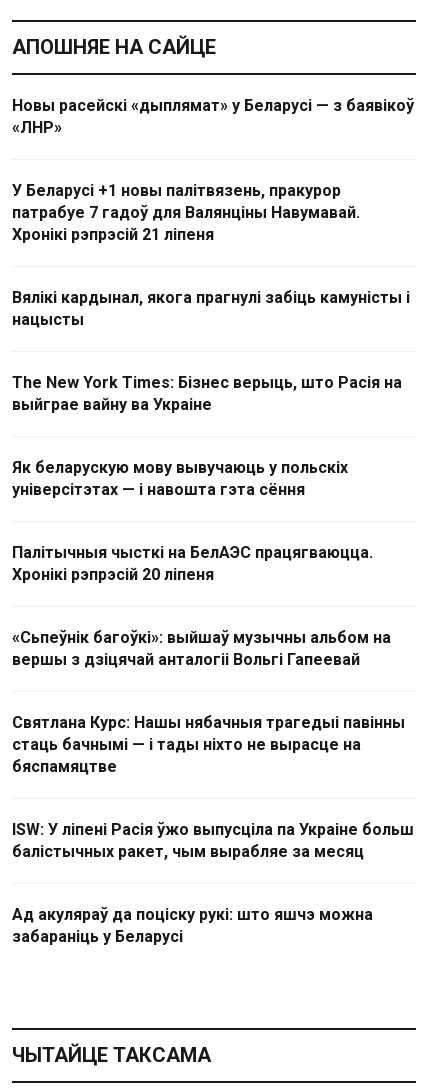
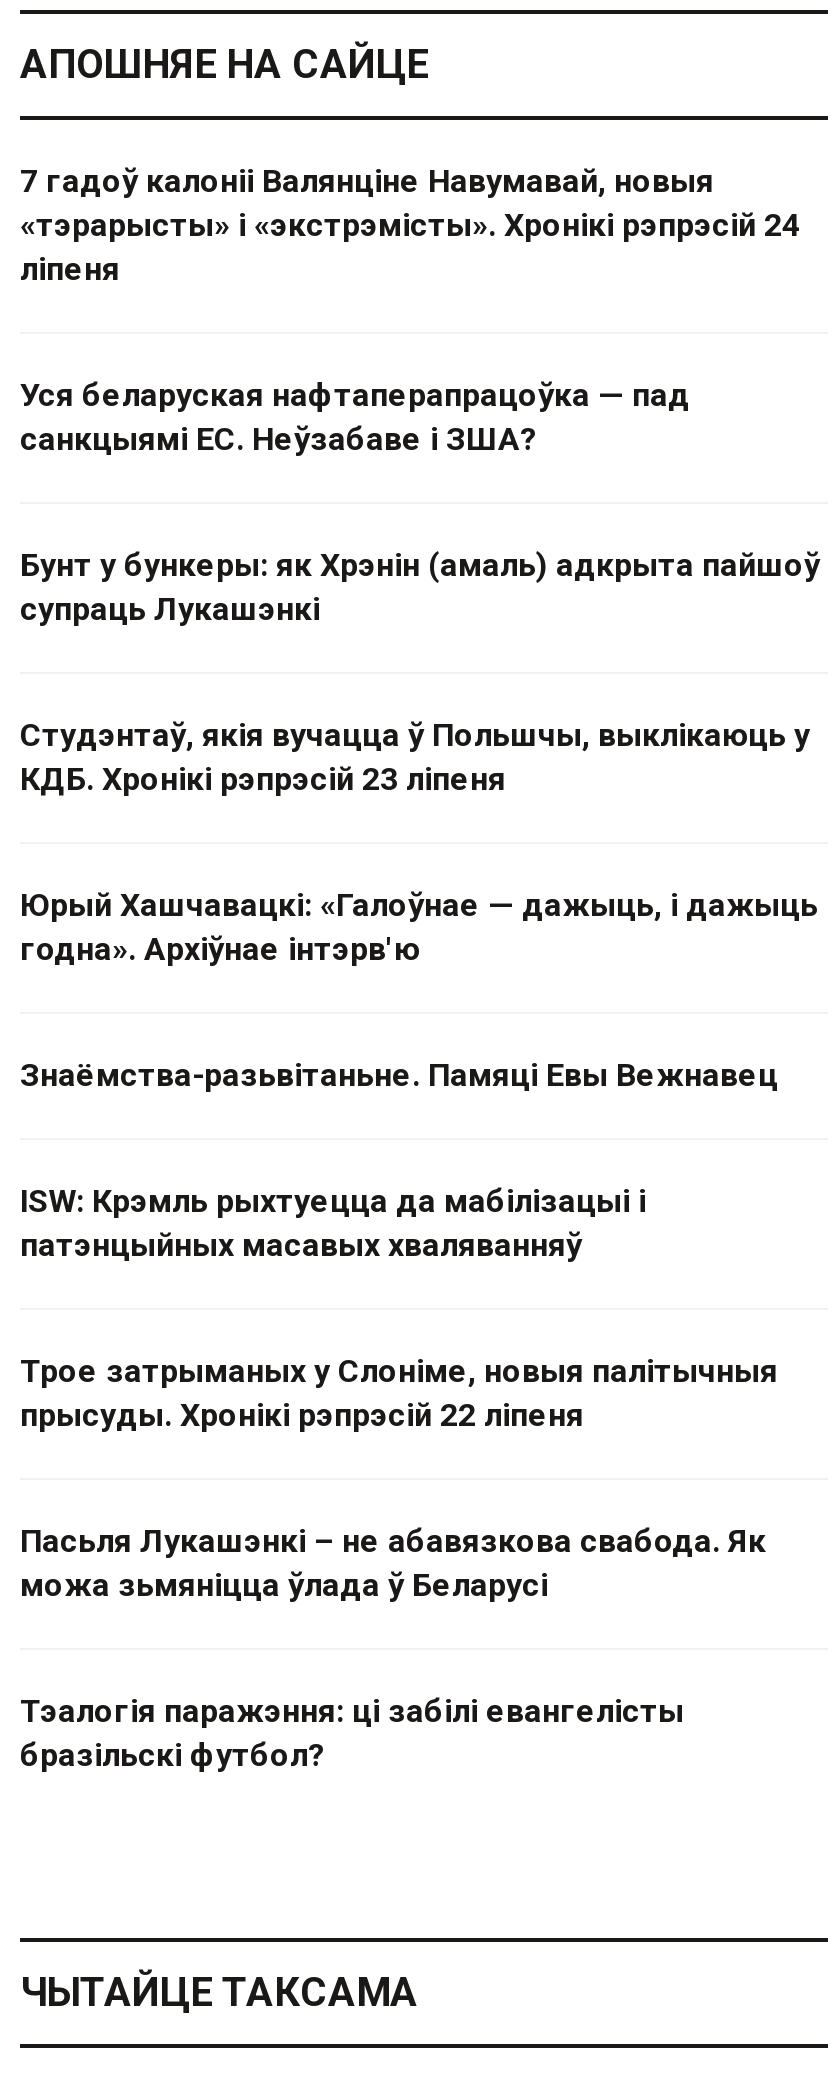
[12,96,414,137] Новы расейскі «дыплямат» у Беларусі — з баявікоў | «ЛНР» -> [20,162,800,288] 7 гадоў калоніі Валянціне Навумавай, новыя | «тэрарысты» і «экстрэмісты». Хронікі рэпрэсій 24 | ліпеня
[12,181,360,244] У Беларусі +1 новы палітвязень, пракурор | патрабуе 7 гадоў для Валянціны Навумавай. | Хронікі рэпрэсій 21 ліпеня -> [20,376,690,458] Уся беларуская нафтаперапрацоўка — пад | санкцыямі ЕС. Неўзабаве і ЗША?
[12,288,410,329] Вялікі кардынал, якога прагнулі забіць камуністы і | нацысты -> [20,546,820,628] Бунт у бункеры: як Хрэнін (амаль) адкрыта пайшоў | супраць Лукашэнкі
[12,373,402,414] The New York Times: Бізнес верыць, што Расія на | выйграе вайну ва Украіне -> [20,716,810,798] Студэнтаў, якія вучацца ў Польшчы, выклікаюць у | КДБ. Хронікі рэпрэсій 23 ліпеня
[12,458,348,499] Як беларускую мову вывучаюць у польскіх | універсітэтах — і навошта гэта сёння -> [20,886,818,968] Юрый Хашчавацкі: «Галоўнае — дажыць, і дажыць | годна». Архіўнае інтэрв'ю
[12,543,373,584] Палітычныя чысткі на БелАЭС працягваюцца. | Хронікі рэпрэсій 20 ліпеня -> [20,1056,778,1094] Знаёмства-разьвітаньне. Памяці Евы Вежнавец
[12,628,391,669] «Сьпеўнік багоўкі»: выйшаў музычны альбом на | вершы з дзіцячай анталогіі Вольгі Гапеевай -> [20,1182,646,1264] ISW: Крэмль рыхтуецца да мабілізацыі і | патэнцыйных масавых хваляванняў
[12,713,405,776] Святлана Курс: Нашы нябачныя трагедыі павінны | стаць бачнымі — і тады ніхто не вырасце на | бяспамяцтве -> [20,1352,778,1434] Трое затрыманых у Слоніме, новыя палітычныя | прысуды. Хронікі рэпрэсій 22 ліпеня
[12,820,414,861] ISW: У ліпені Расія ўжо выпусціла па Украіне больш | балістычных ракет, чым вырабляе за месяц -> [20,1522,766,1604] Пасьля Лукашэнкі – не абавязкова свабода. Як | можа зьмяніцца ўлада ў Беларусі
[12,905,373,946] Ад акуляраў да поціску рукі: што яшчэ можна | забараніць у Беларусі -> [20,1692,684,1774] Тэалогія паражэння: ці забілі евангелісты | бразільскі футбол?

